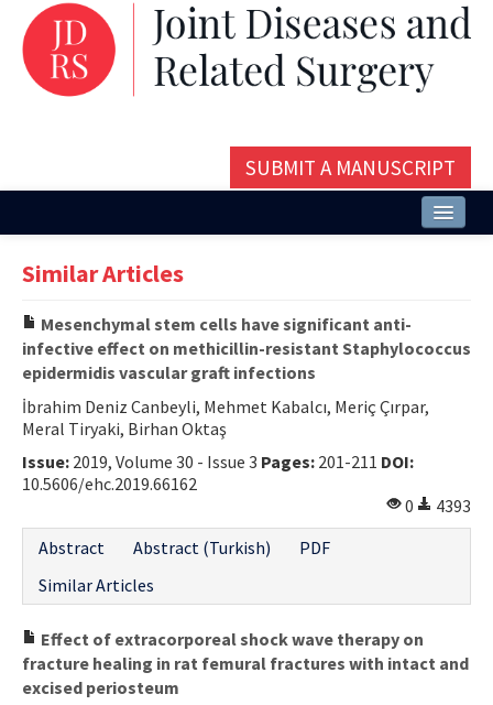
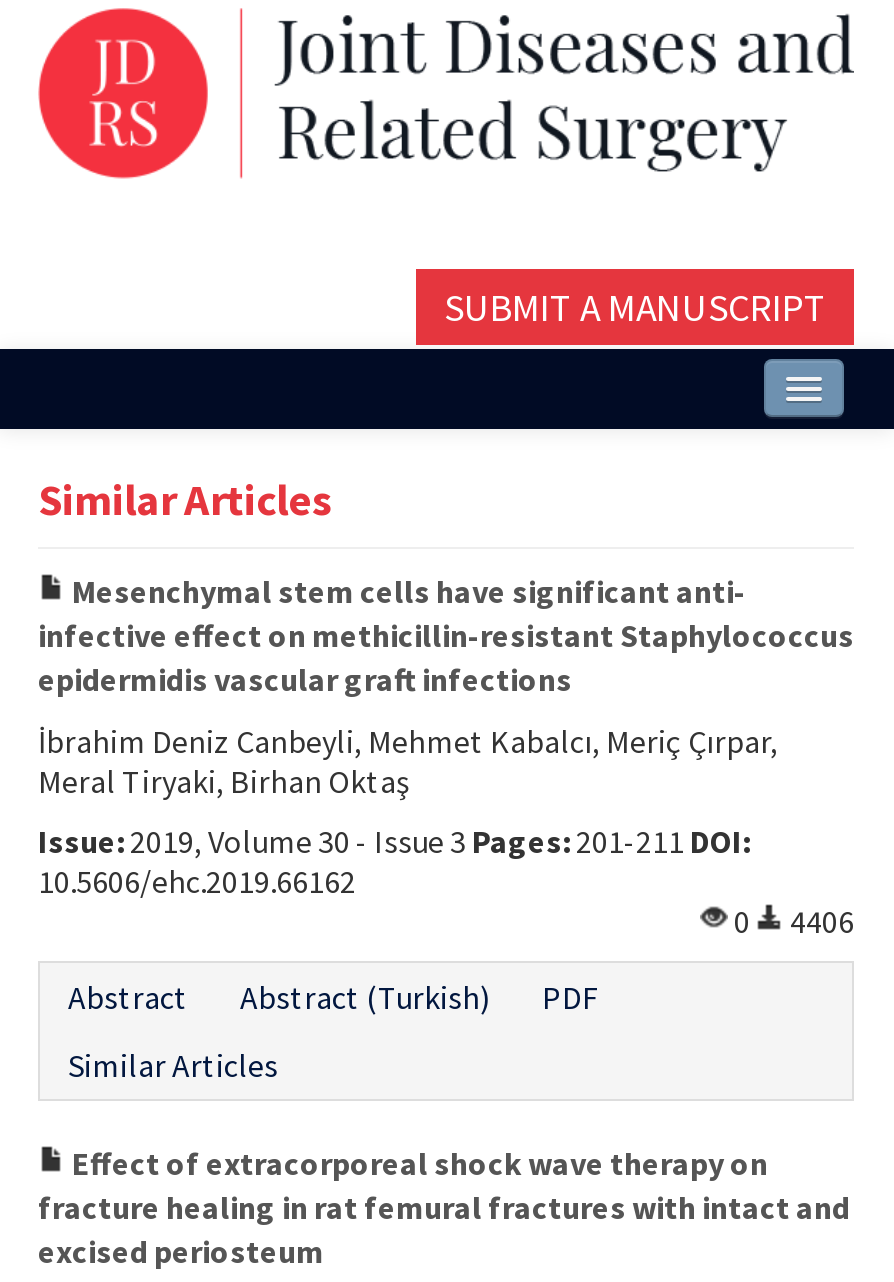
[402,494,471,516] 0 4393 -> [728,900,854,940] 0 4406

